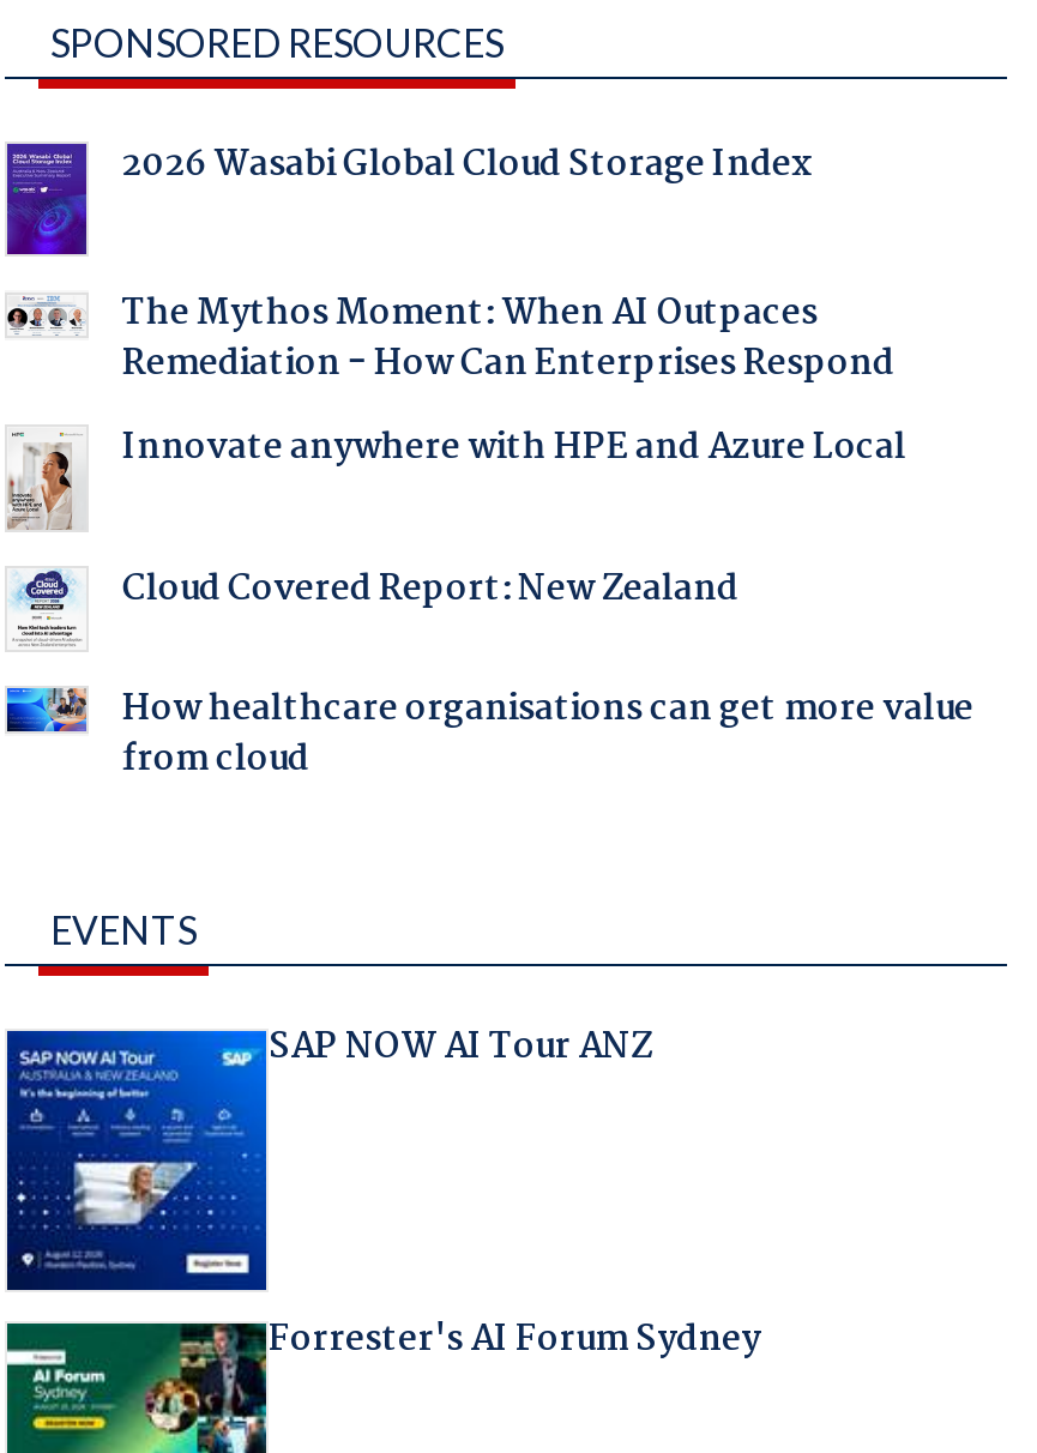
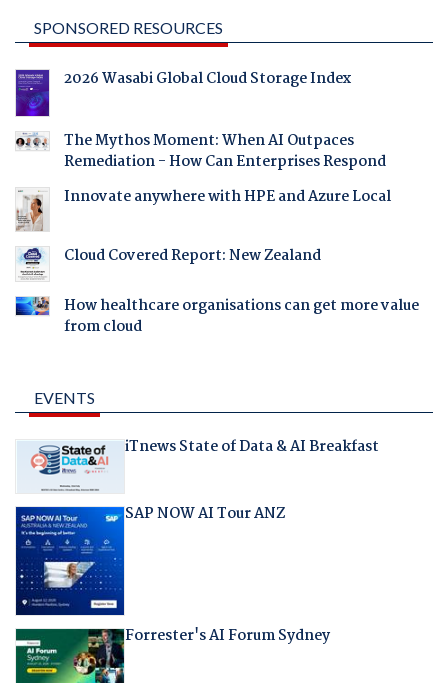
none -> [17,434,379,492] [image] | iTnews State of Data & AI Breakfast

